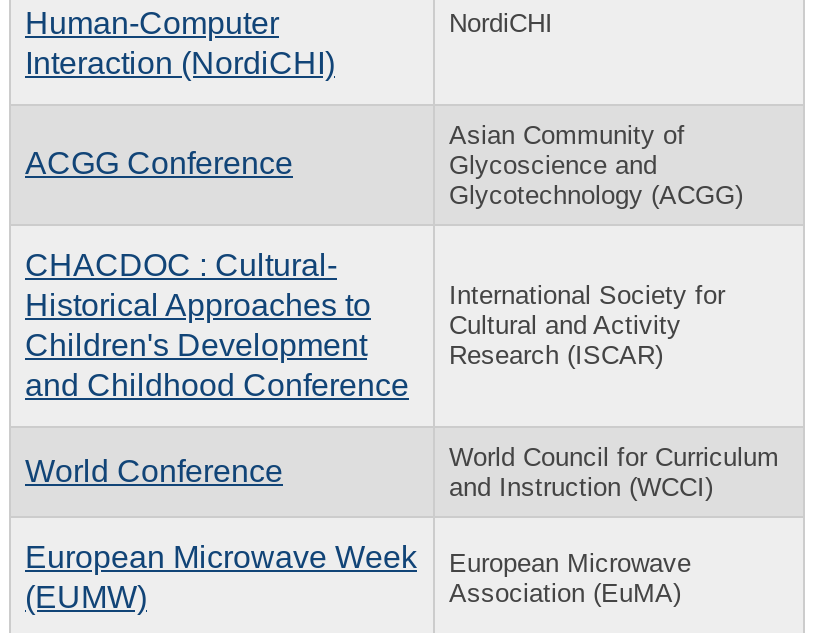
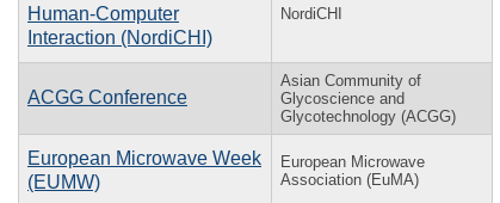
[25,247,409,401] CHACDOC : Cultural- | Historical Approaches to | Children's Development | and Childhood Conference -> none
[25,279,779,501] International Society for | Cultural and Activity | Research (ISCAR) | World Conference | World Council for Curriculum | and Instruction (WCCI) -> none

